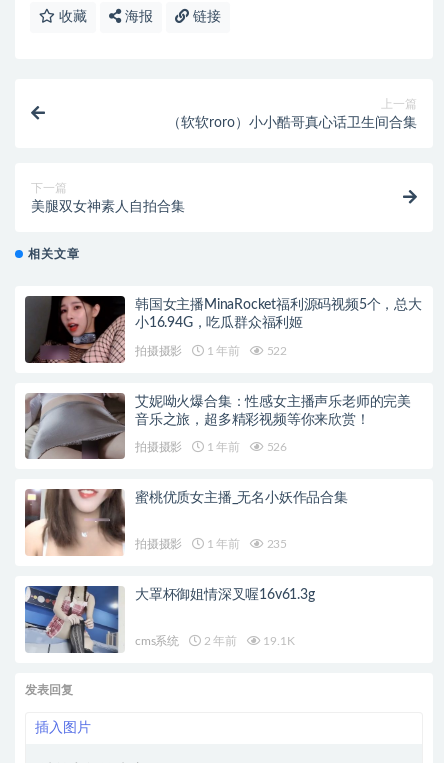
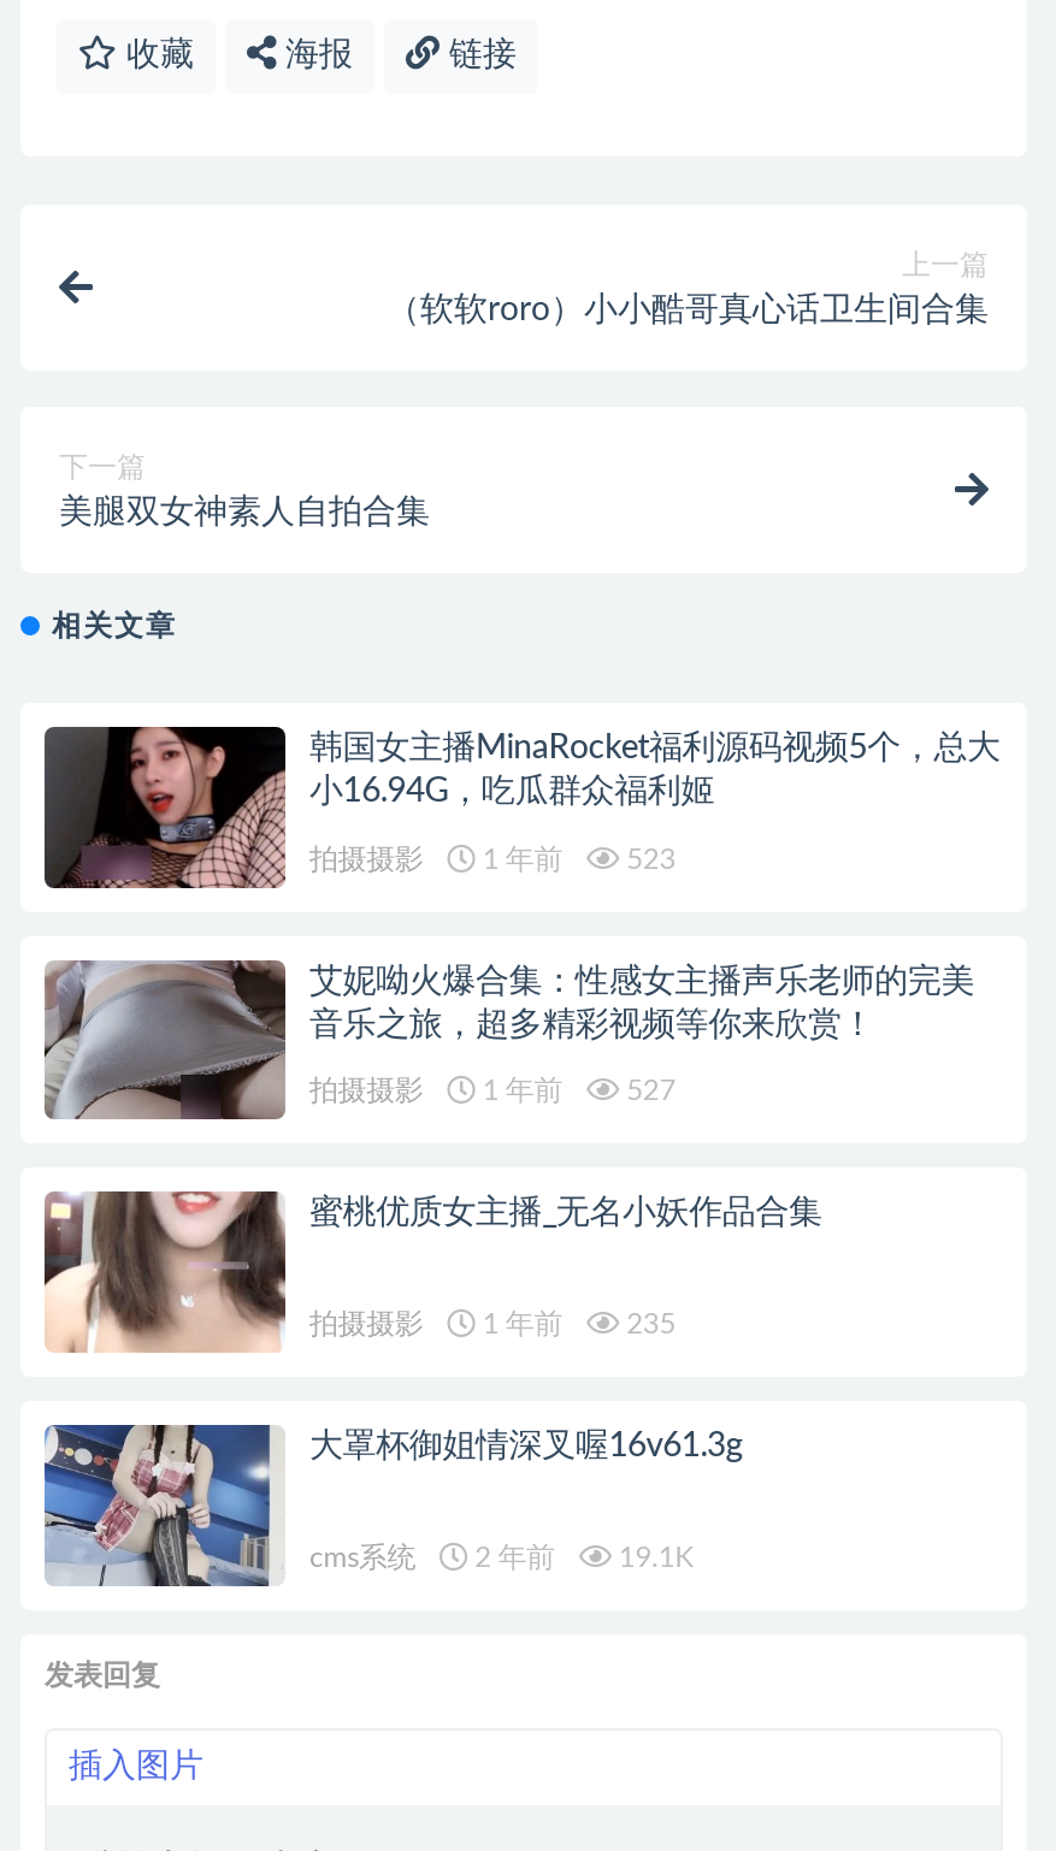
[135,345,287,357] 拍摄摄影 1 年前 522 -> [309,844,676,873] 拍摄摄影 1 年前 523
[135,441,287,453] 拍摄摄影 1 年前 526 -> [309,1077,676,1106] 拍摄摄影 1 年前 527

